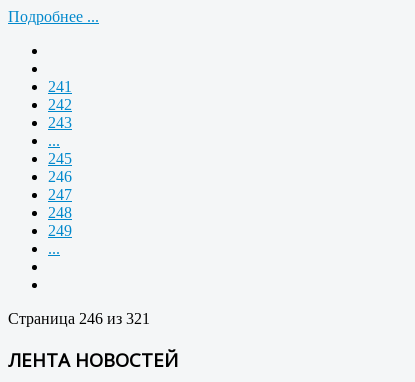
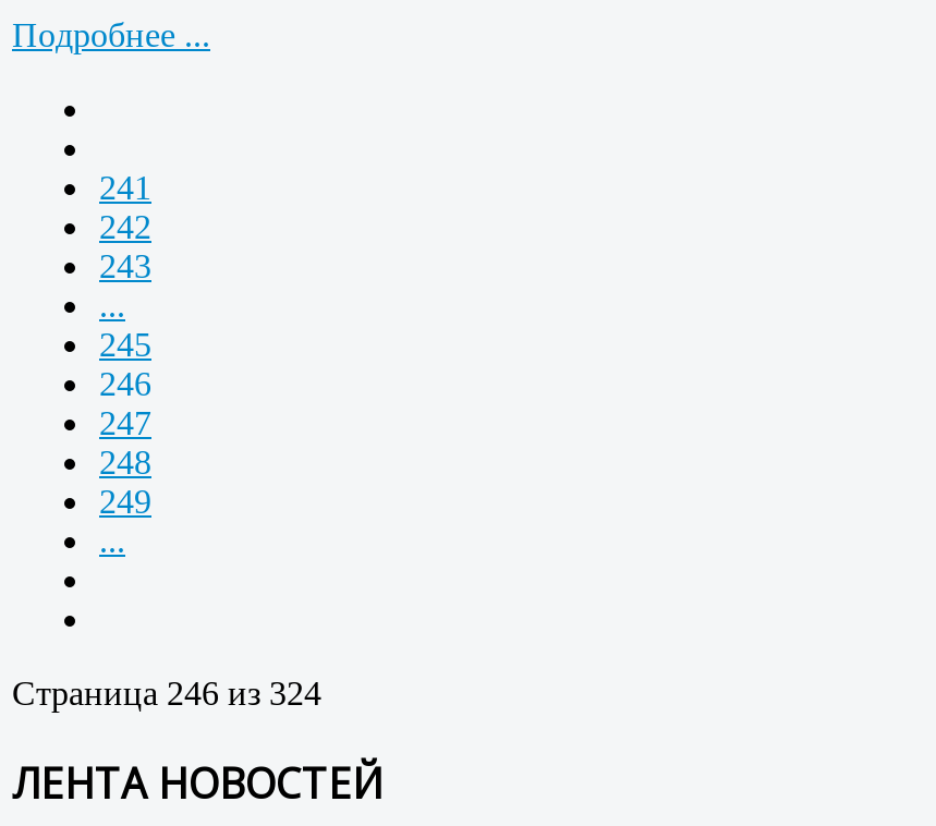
[8,310,150,327] Страница 246 из 321 -> [12,675,321,712] Страница 246 из 324

